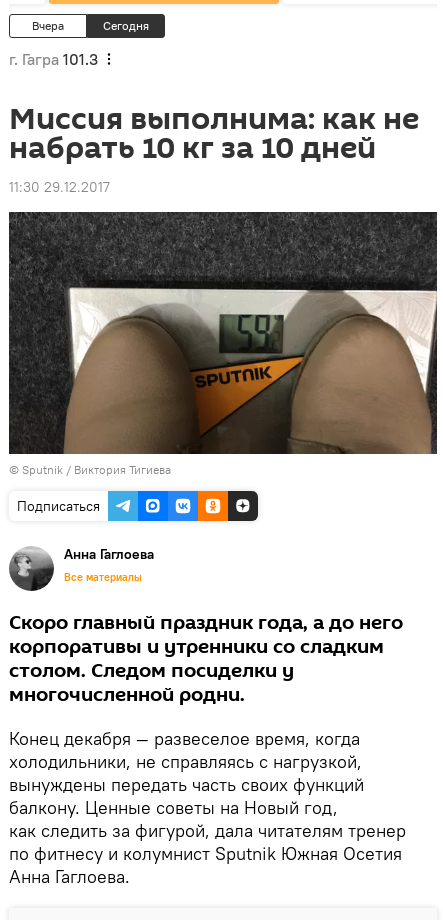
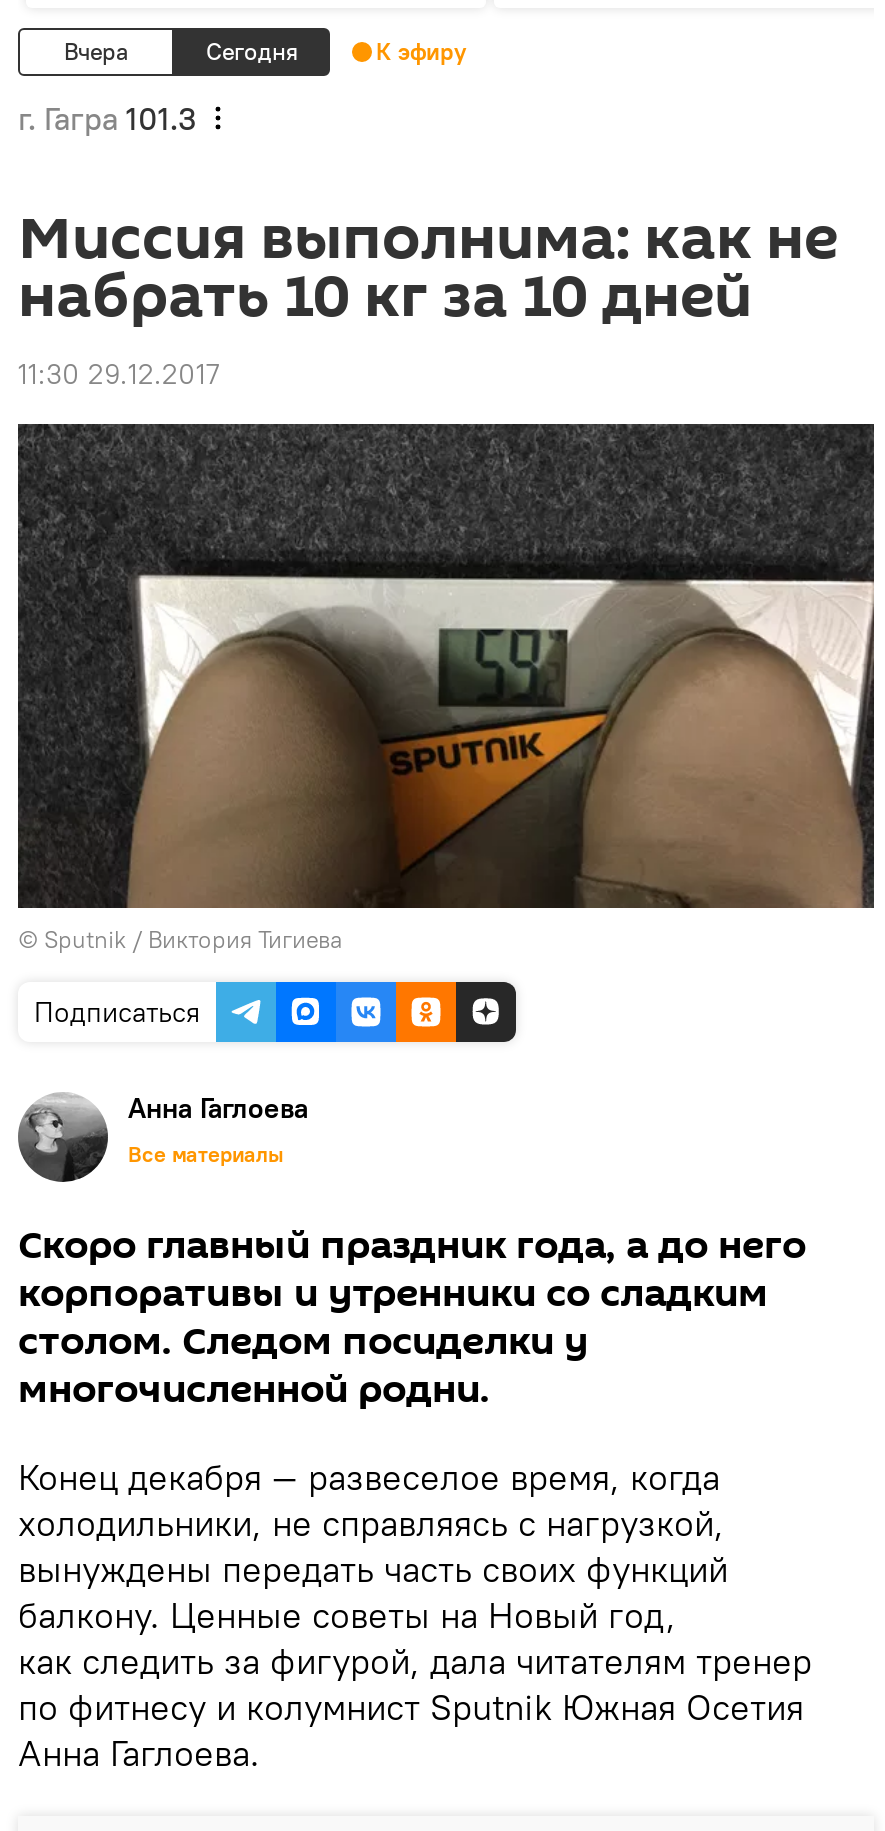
none -> [376,36,466,66] К эфиру

